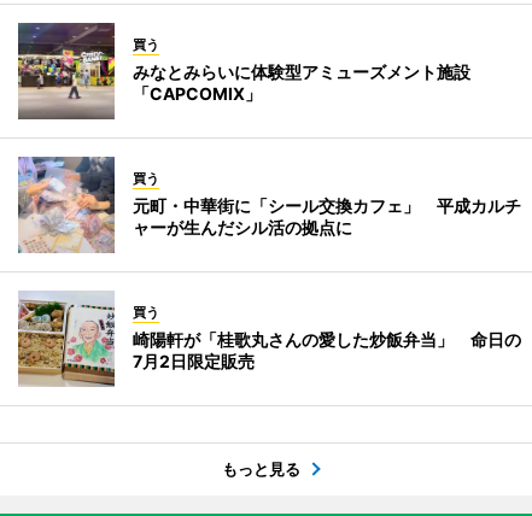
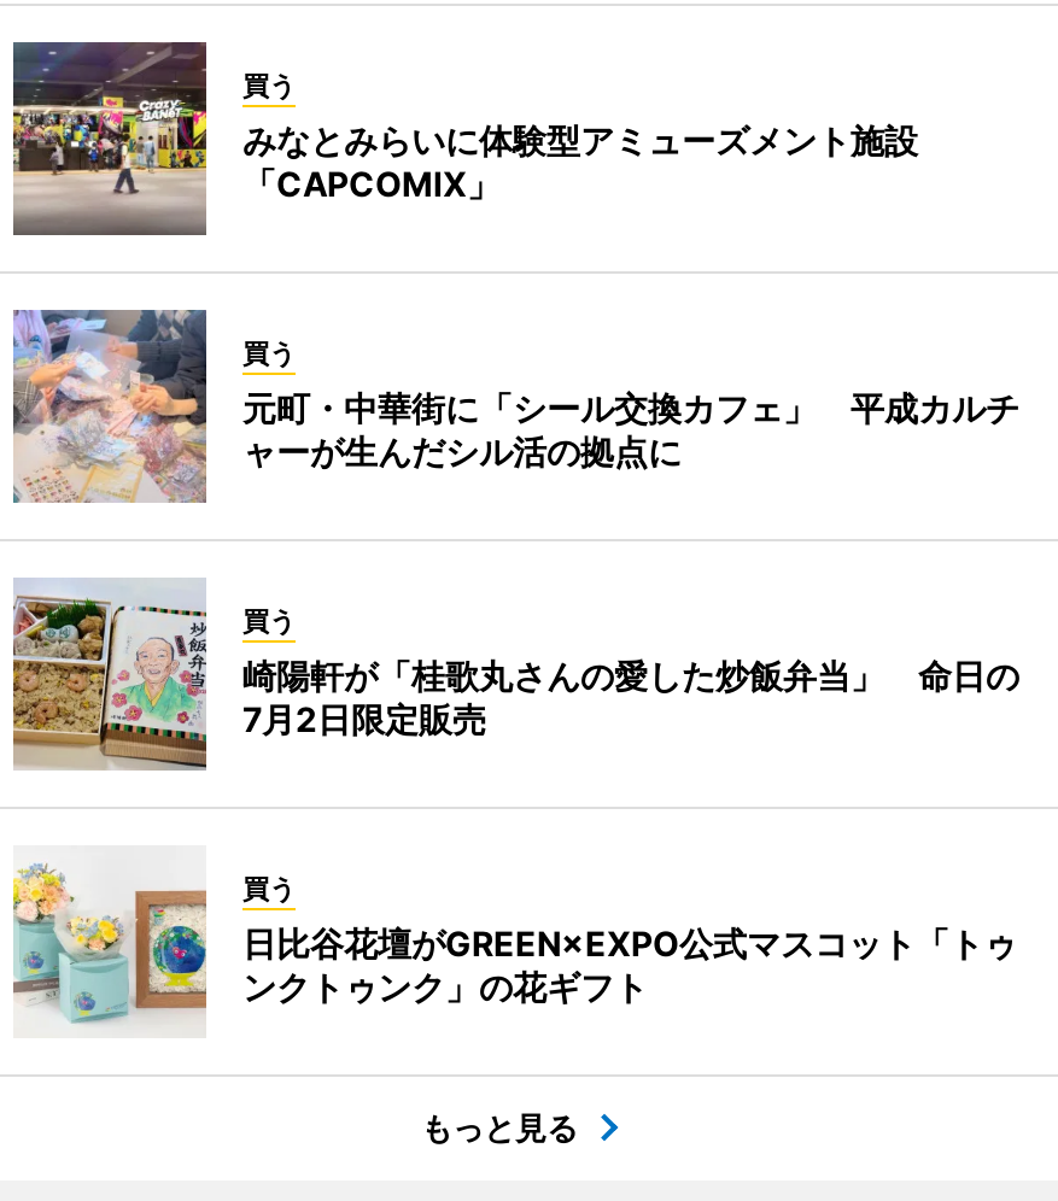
none -> [11,862,1017,1036] [image] | 買う | 日比谷花壇がGREEN×EXPO公式マスコット「トゥ | ンクトゥンク」の花ギフト

